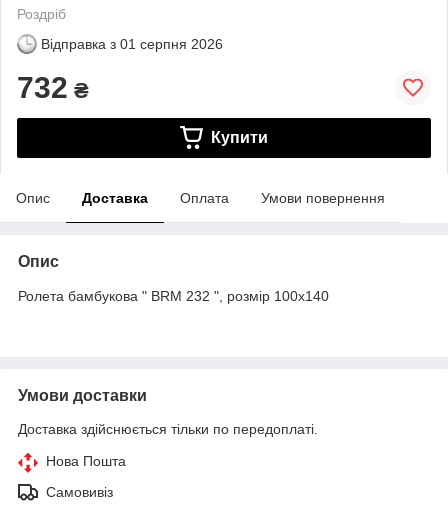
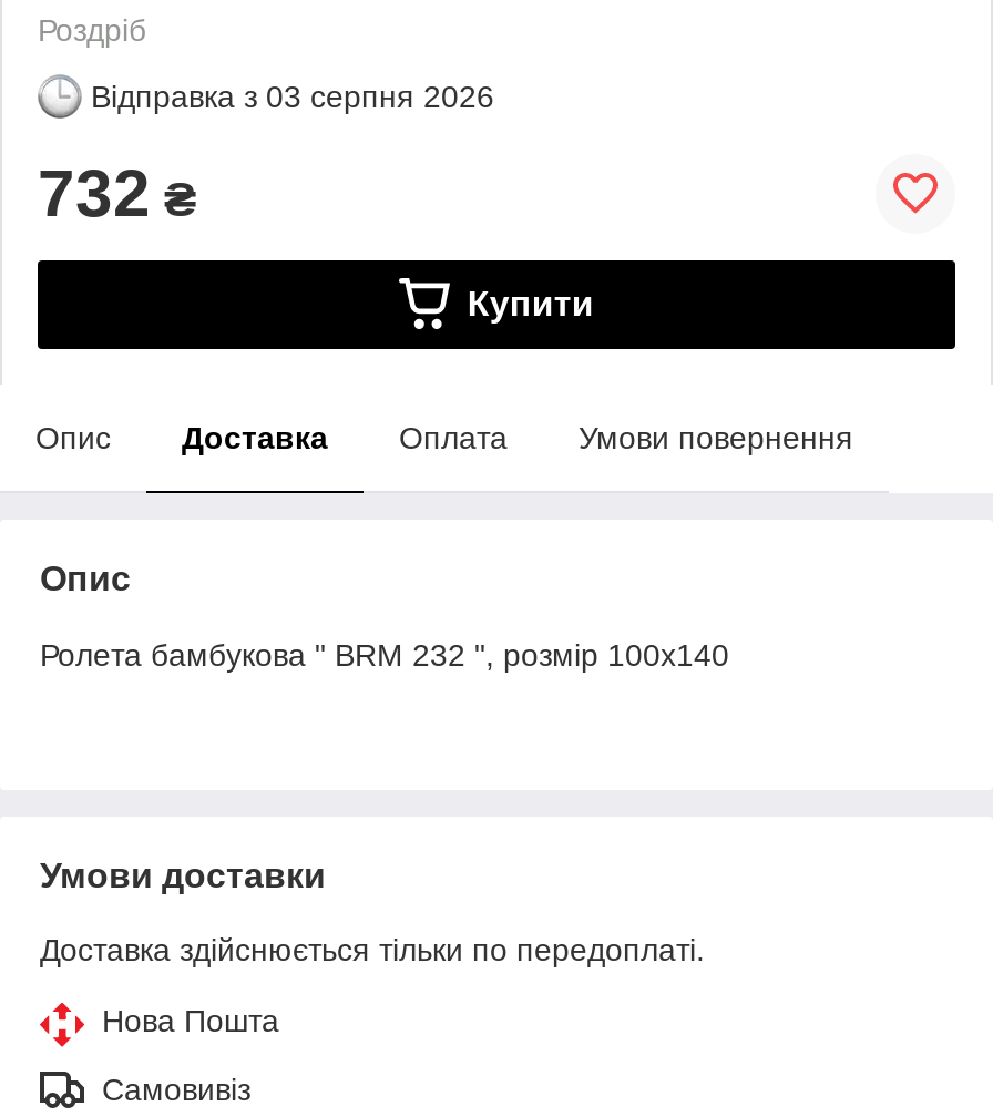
[41,36,223,52] Відправка з 01 серпня 2026 -> [91,78,494,114] Відправка з 03 серпня 2026

